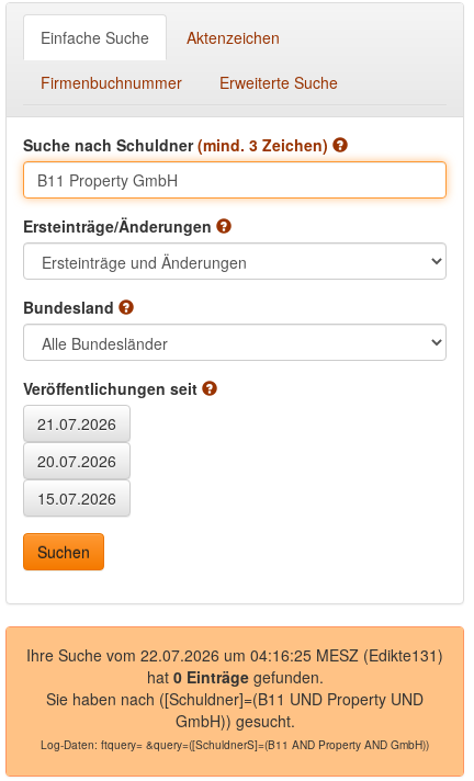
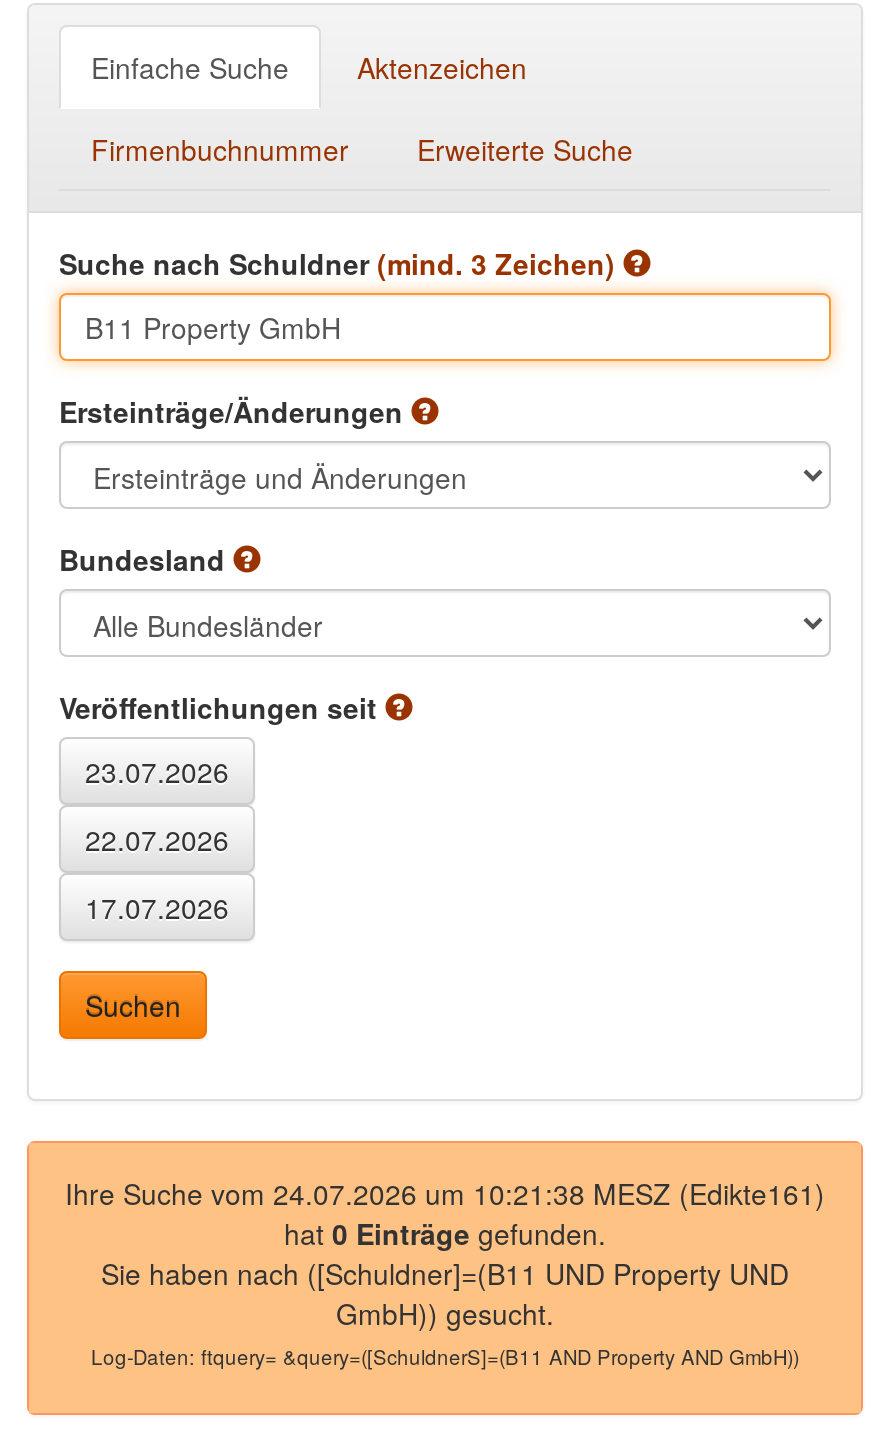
[26,644,443,666] Ihre Suche vom 22.07.2026 um 04:16:25 MESZ (Edikte131) -> [65,1173,825,1213] Ihre Suche vom 24.07.2026 um 10:21:38 MESZ (Edikte161)

